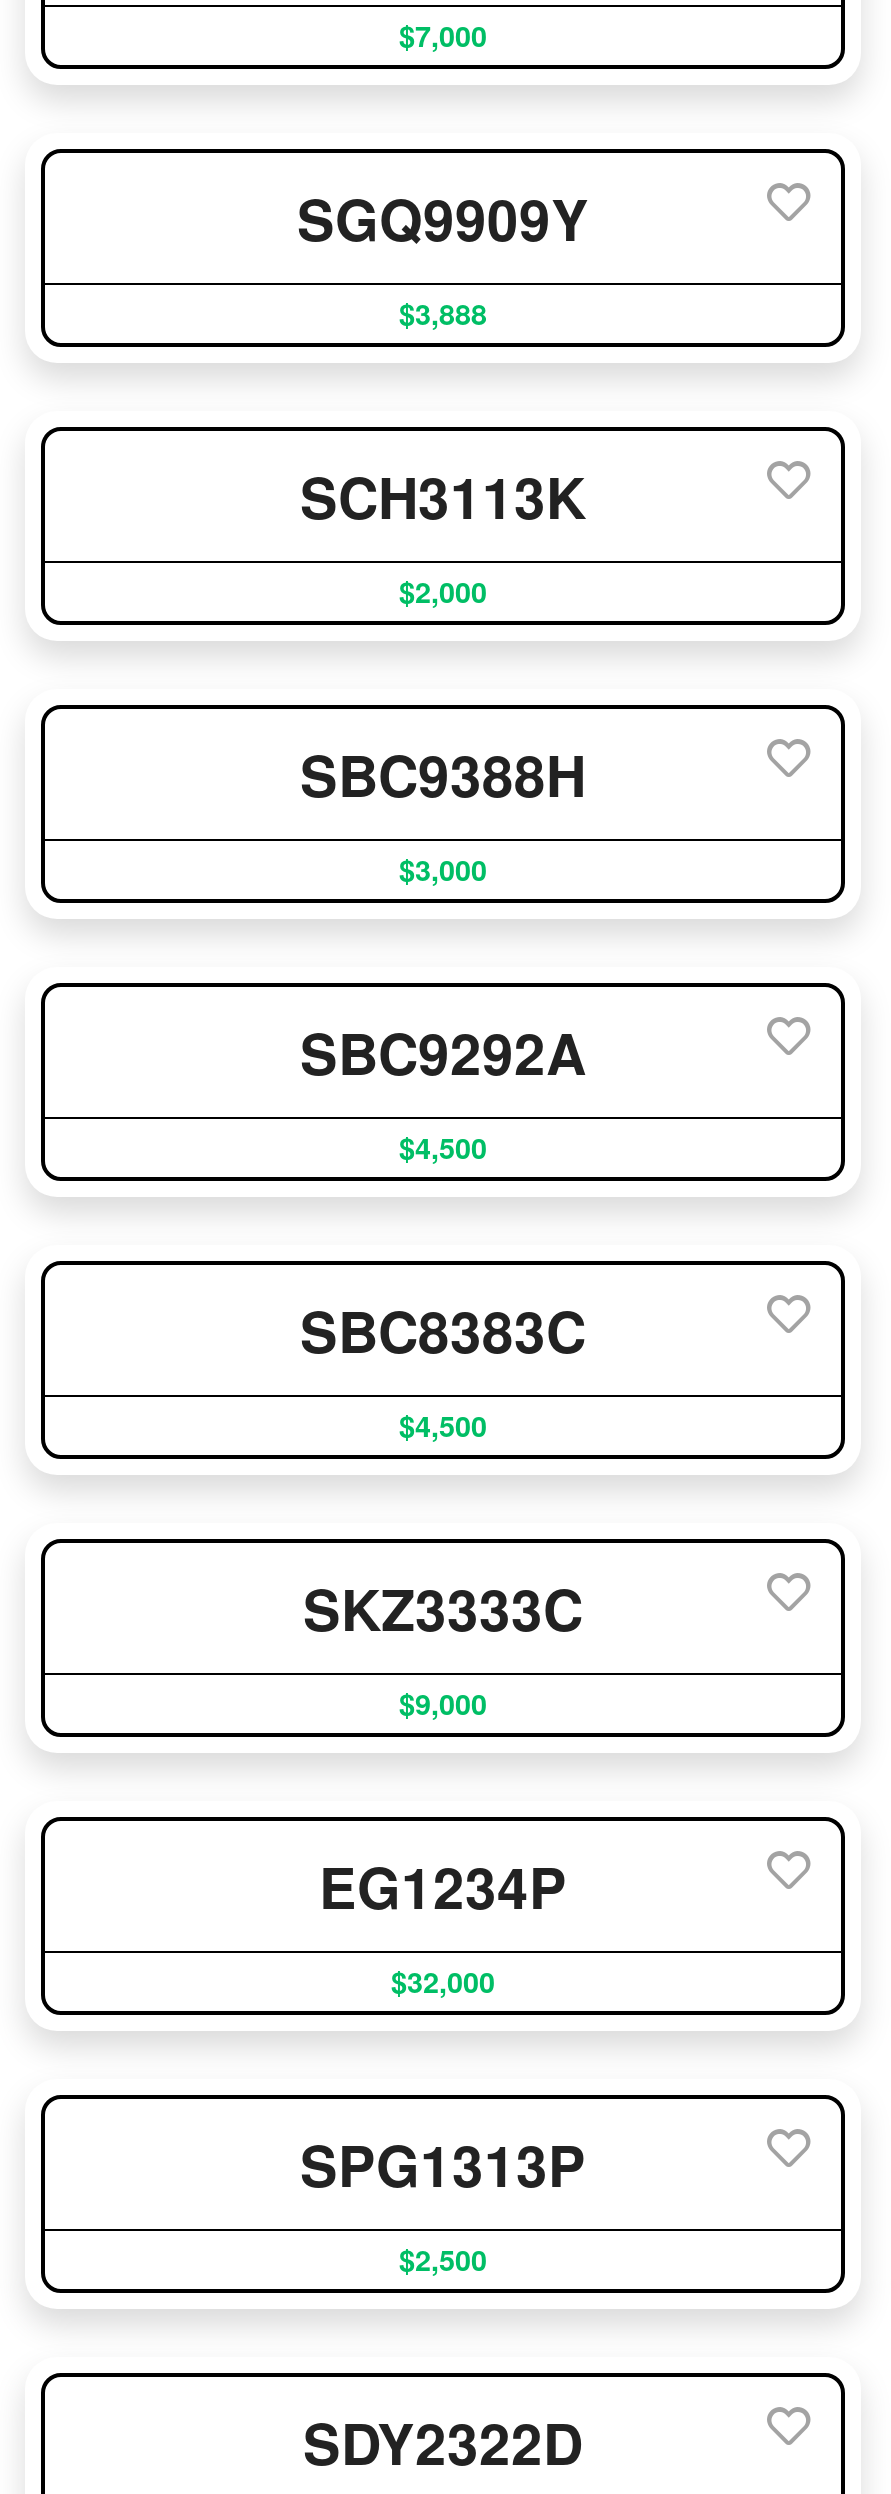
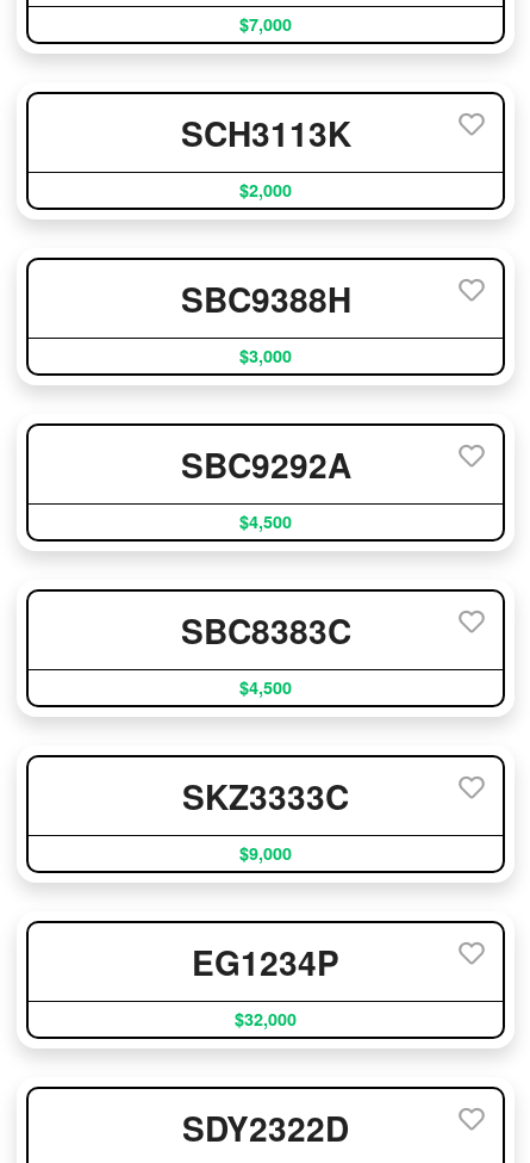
[297,177,589,333] SGQ9909Y | $3,888 -> none
[300,2123,586,2279] SPG1313P | $2,500 -> none

